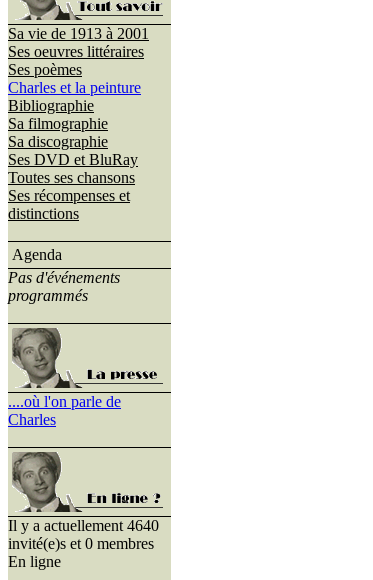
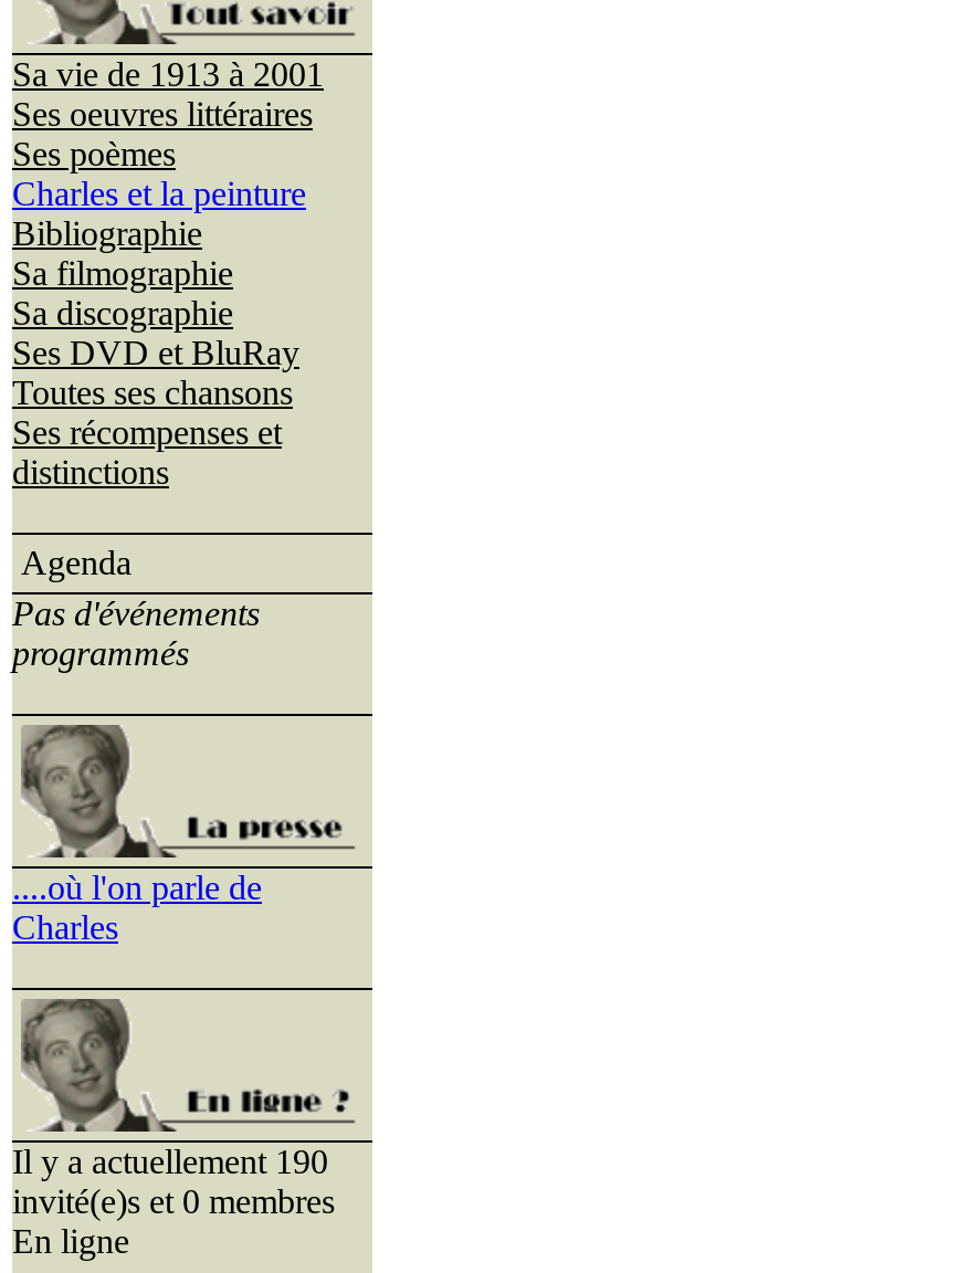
[8,517,159,534] Il y a actuellement 4640 -> [12,1143,328,1180] Il y a actuellement 190

